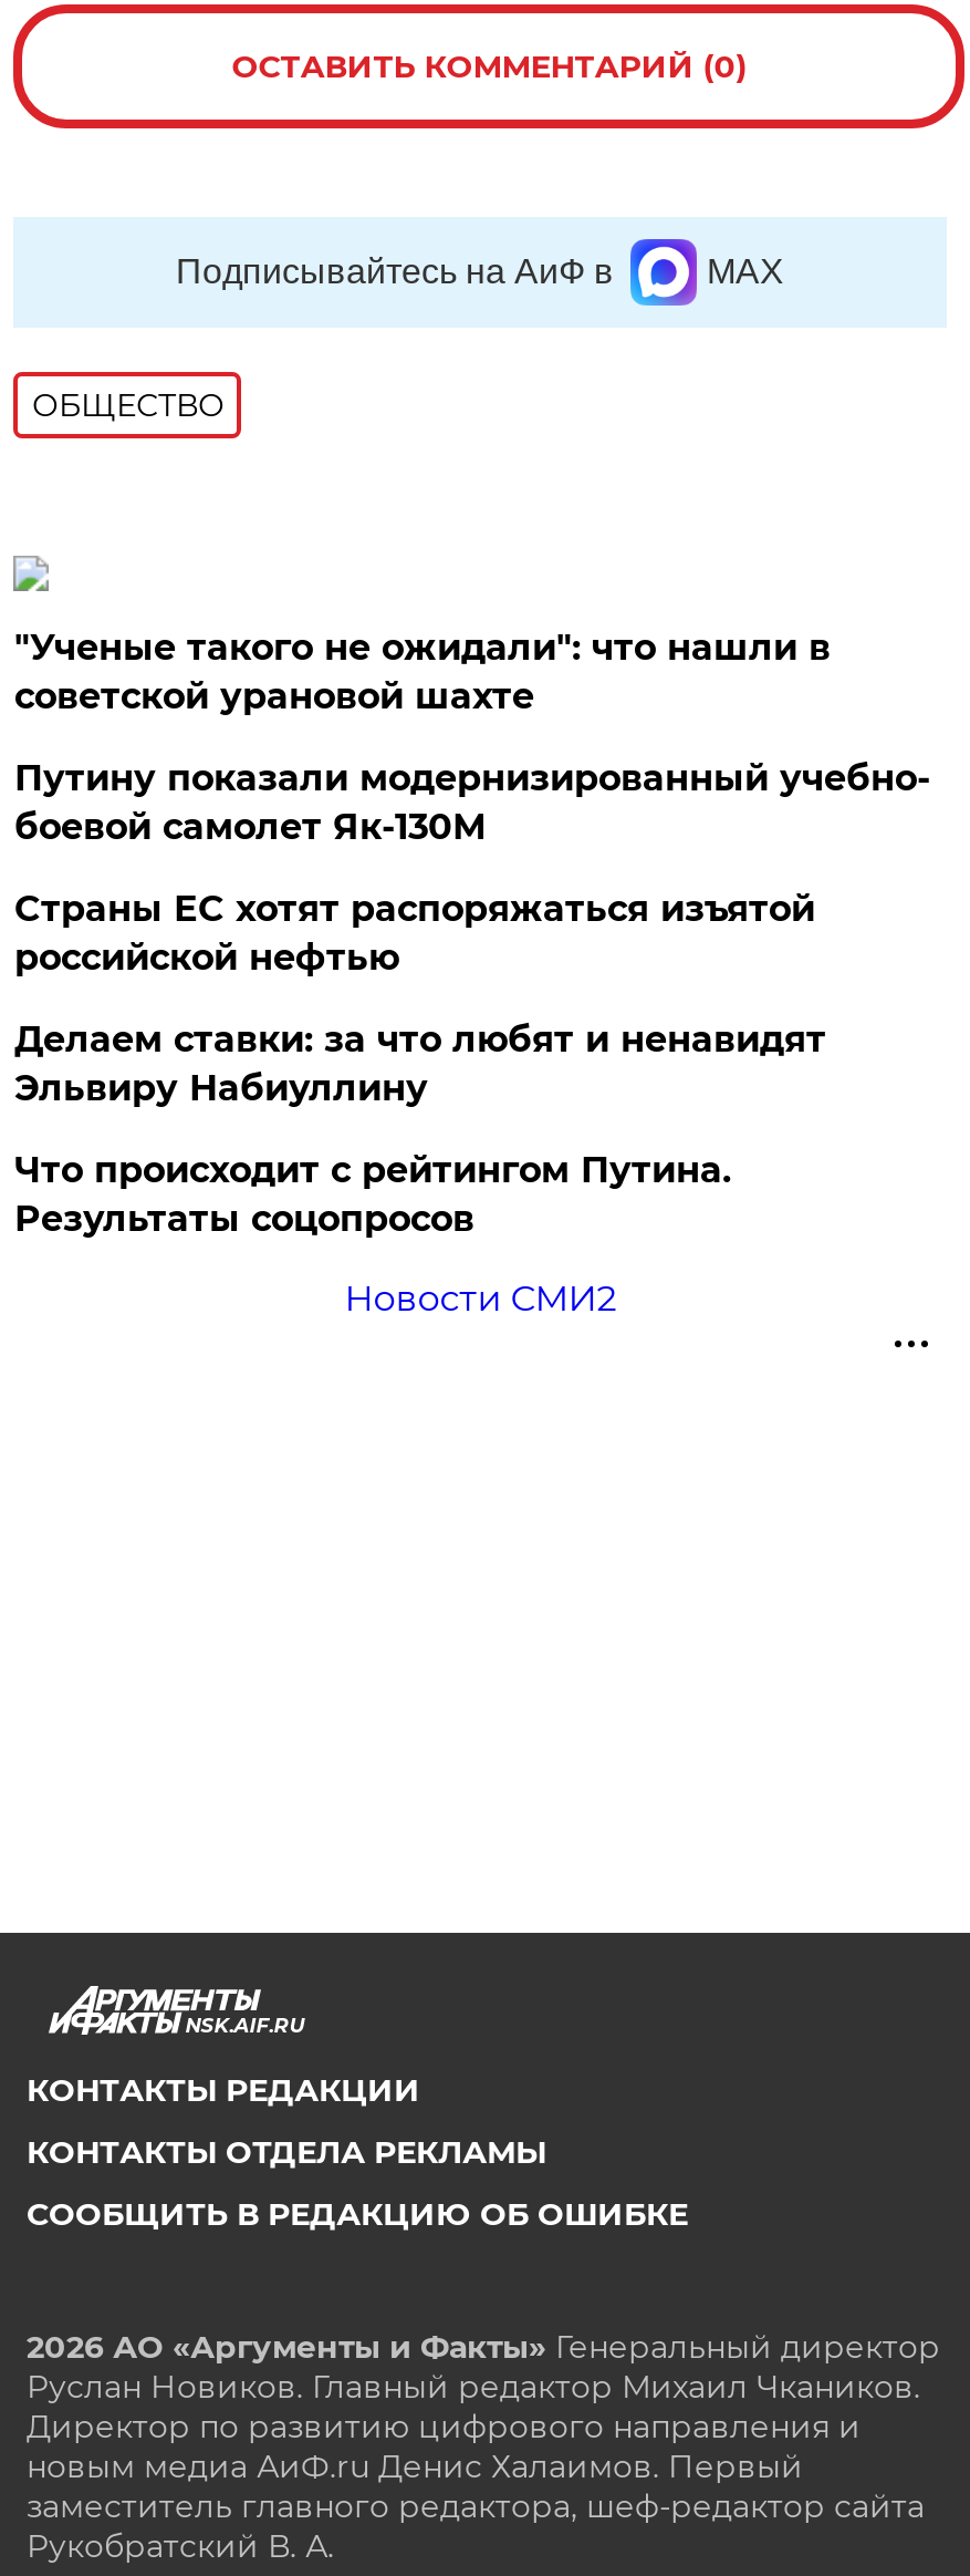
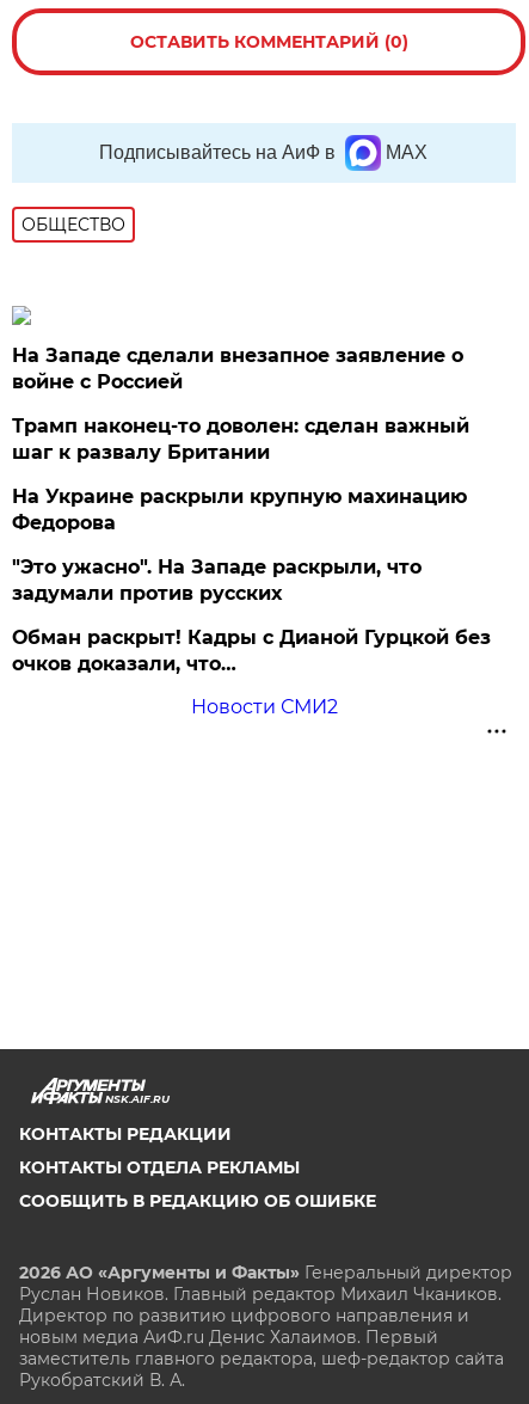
[14,627,830,717] "Ученые такого не ожидали": что нашли в | советской урановой шахте -> [12,344,464,393] На Западе сделали внезапное заявление о | войне с Россией
[14,757,930,848] Путину показали модернизированный учебно- | боевой самолет Як-130М -> [12,415,470,464] Трамп наконец-то доволен: сделан важный | шаг к развалу Британии
[14,888,815,979] Страны ЕС хотят распоряжаться изъятой | российской нефтью -> [12,485,467,534] На Украине раскрыли крупную махинацию | Федорова
[14,1018,826,1109] Делаем ставки: за что любят и ненавидят | Эльвиру Набиуллину -> [12,556,422,605] "Это ужасно". На Западе раскрыли, что | задумали против русских
[14,1149,731,1240] Что происходит с рейтингом Путина. | Результаты соцопросов -> [12,626,491,675] Обман раскрыт! Кадры с Дианой Гурцкой без | очков доказали, что…

